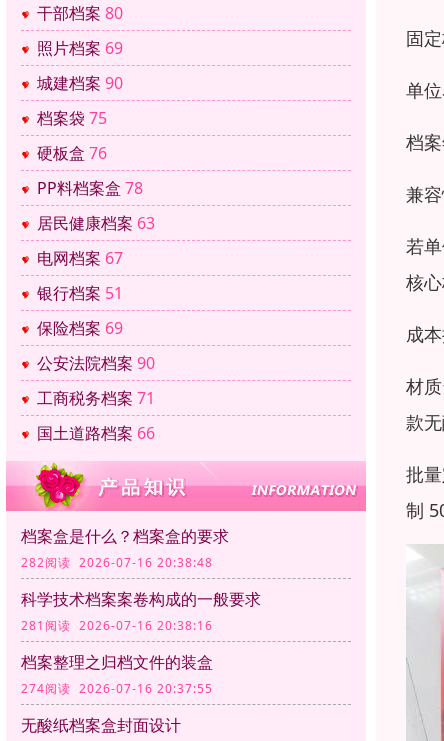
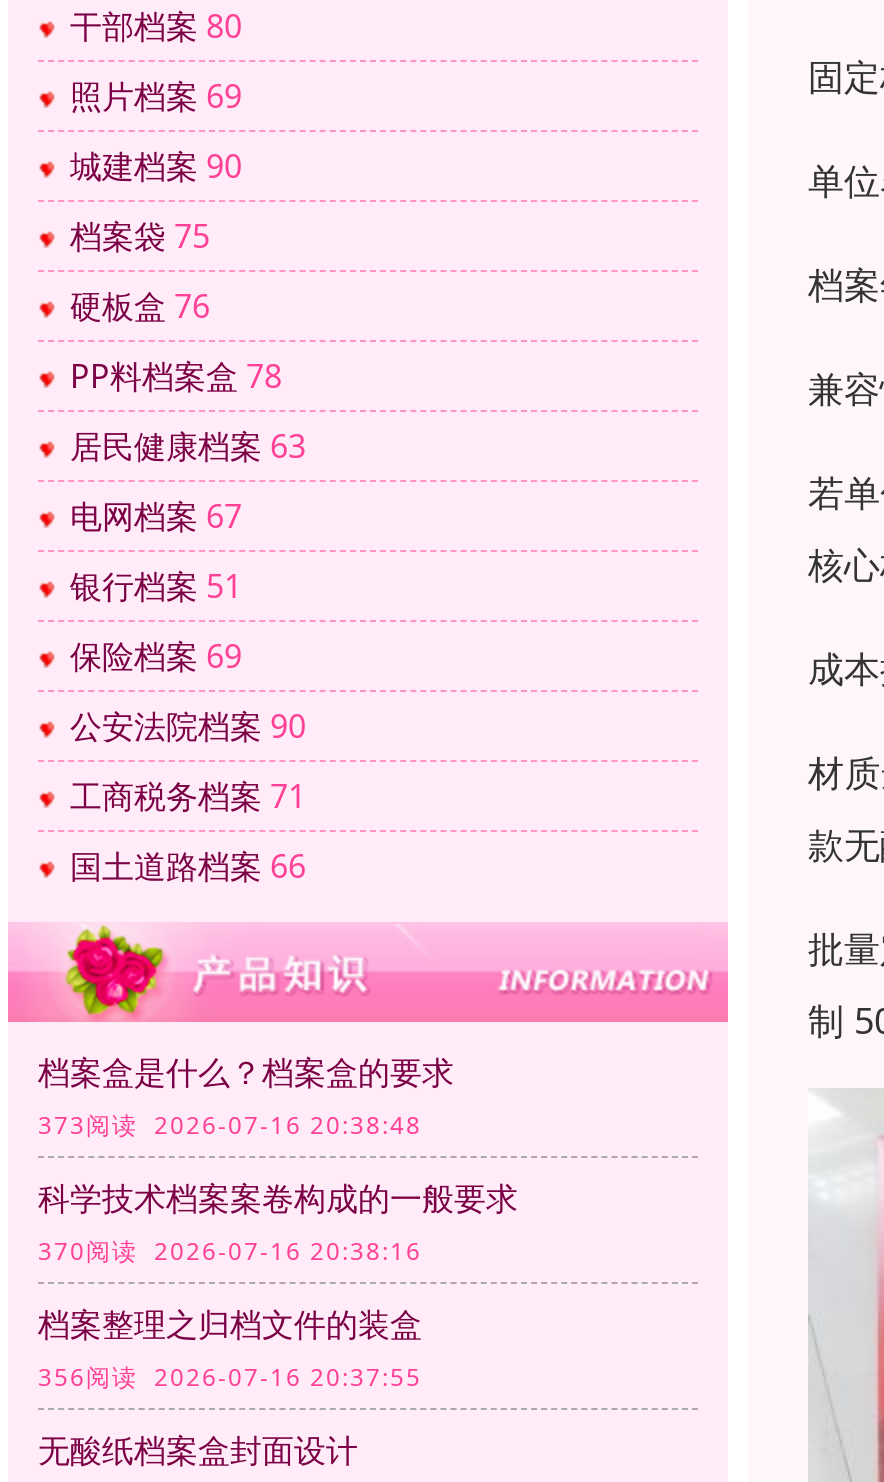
[21,554,213,571] 282阅读 2026-07-16 20:38:48 -> [38,1109,422,1143] 373阅读 2026-07-16 20:38:48
[21,617,213,634] 281阅读 2026-07-16 20:38:16 -> [38,1235,422,1269] 370阅读 2026-07-16 20:38:16
[21,680,213,697] 274阅读 2026-07-16 20:37:55 -> [38,1361,422,1395] 356阅读 2026-07-16 20:37:55

